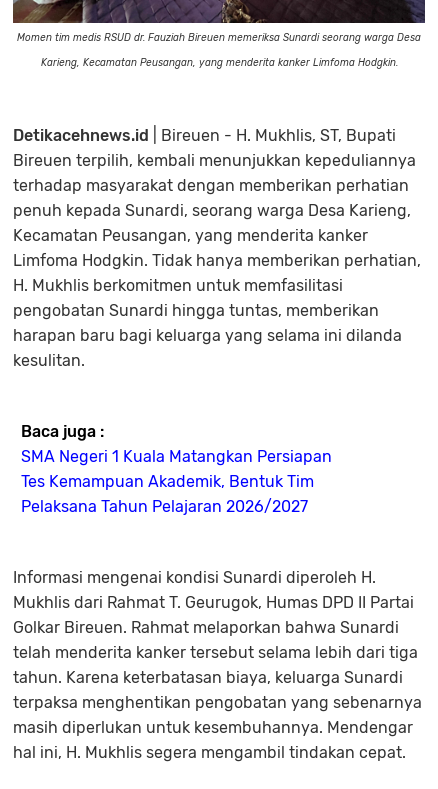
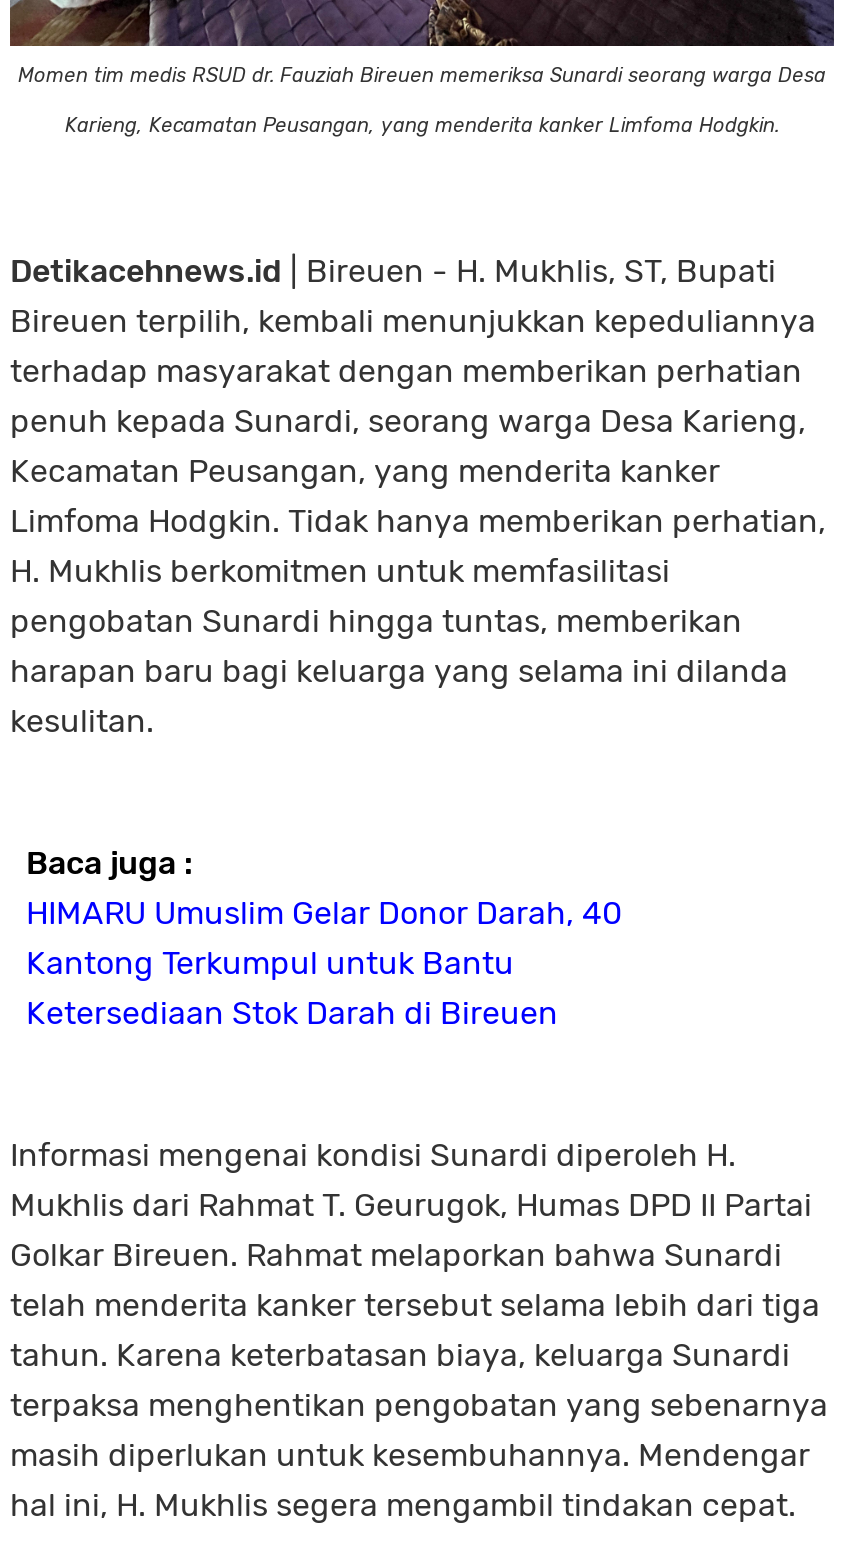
[21,447,332,516] SMA Negeri 1 Kuala Matangkan Persiapan | Tes Kemampuan Akademik, Bentuk Tim | Pelaksana Tahun Pelajaran 2026/2027 -> [26,895,622,1033] HIMARU Umuslim Gelar Donor Darah, 40 | Kantong Terkumpul untuk Bantu | Ketersediaan Stok Darah di Bireuen

